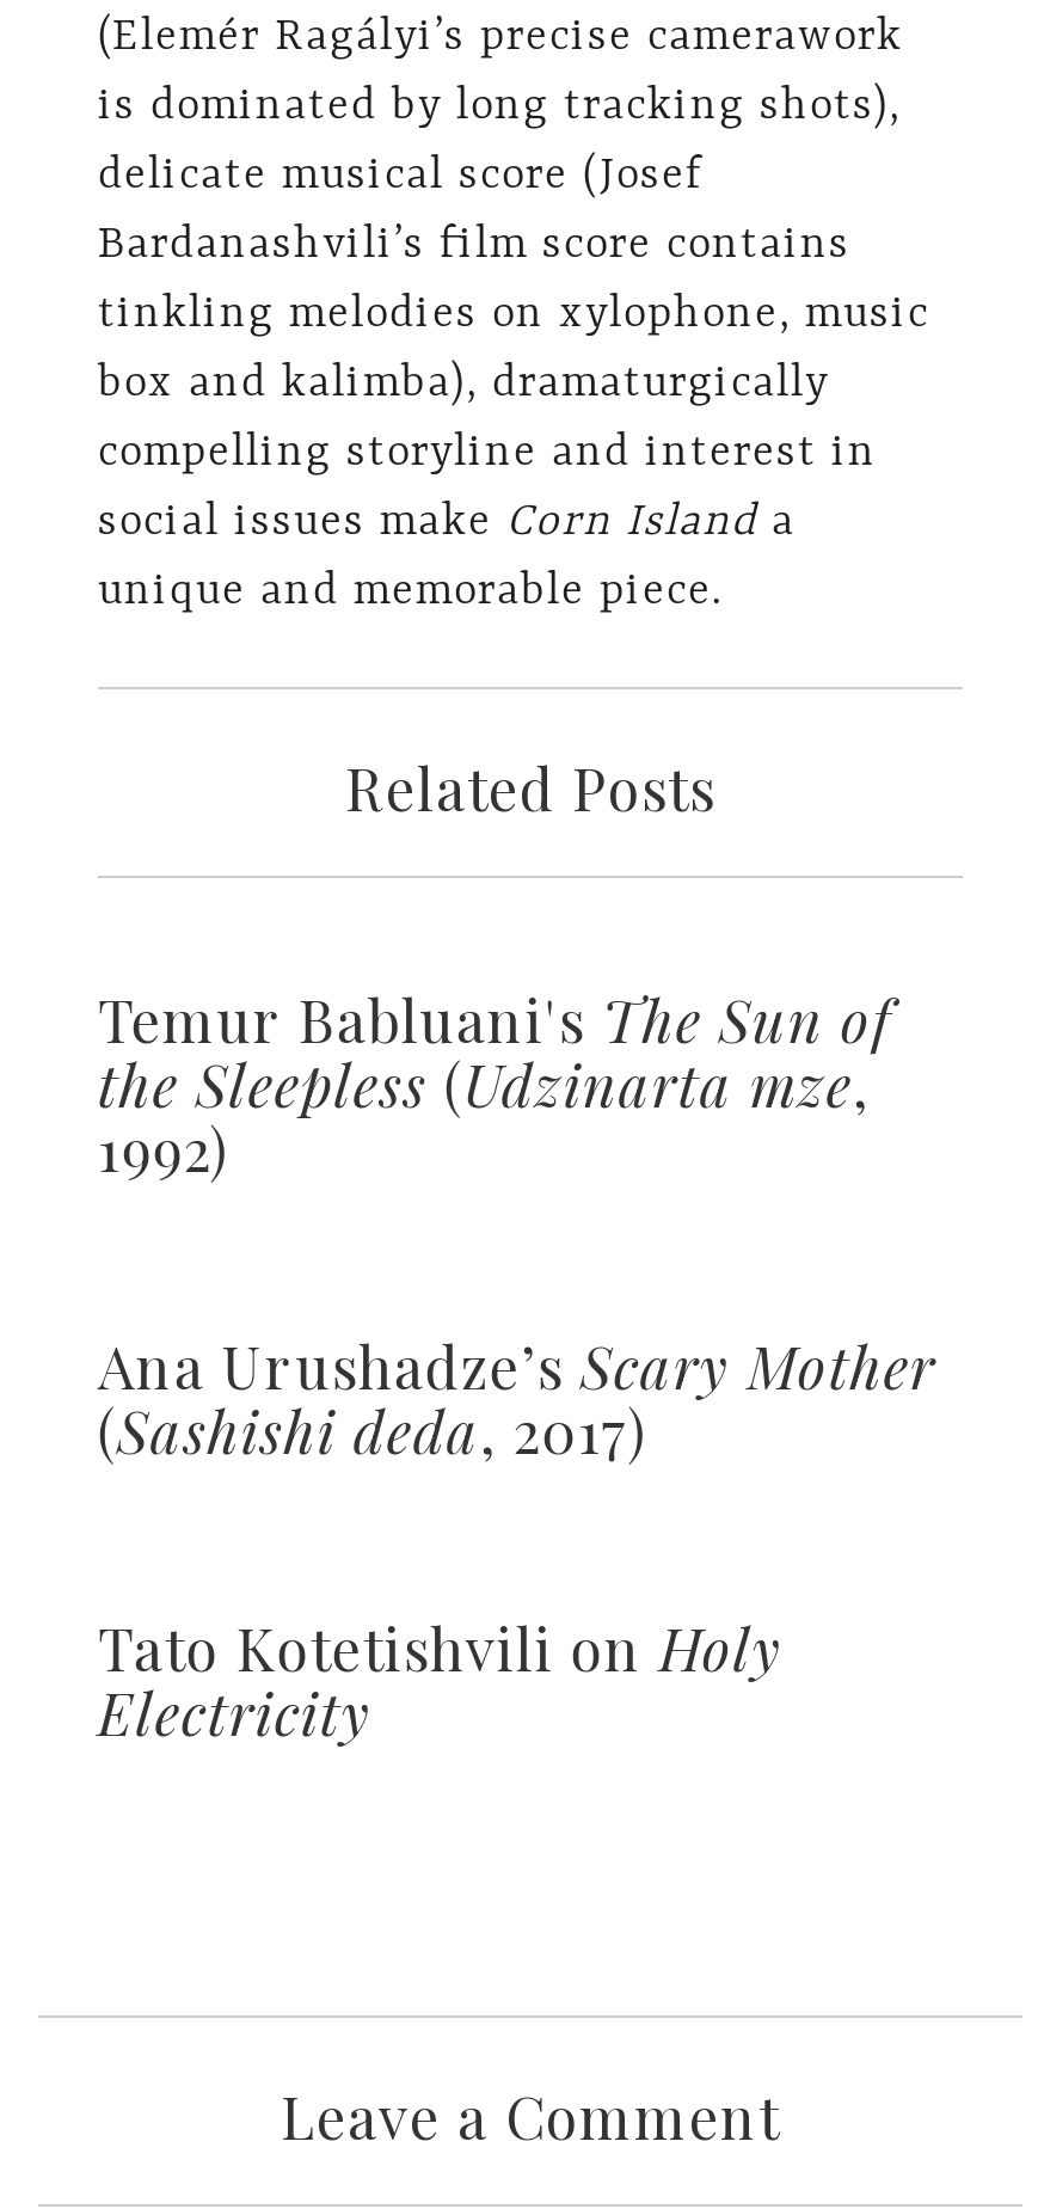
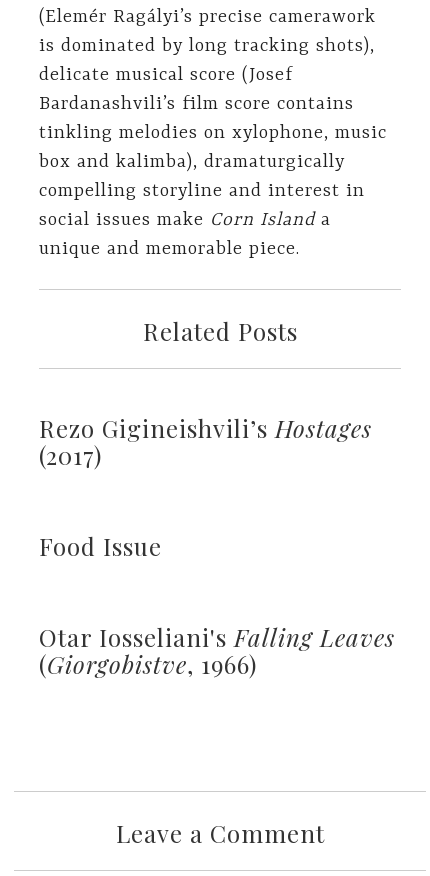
[98,980,893,1186] Temur Babluani's The Sun of | the Sleepless(Udzinarta mze, | 1992) -> [39,412,372,471] Rezo Gigineishvili’s Hostages | (2017)
[98,1327,936,1468] Ana Urushadze’s Scary Mother | (Sashishi deda, 2017) -> [39,530,162,562] Food Issue
[98,1609,783,1750] Tato Kotetishvili on Holy | Electricity -> [39,621,395,680] Otar Iosseliani's Falling Leaves | (Giorgobistve, 1966)

